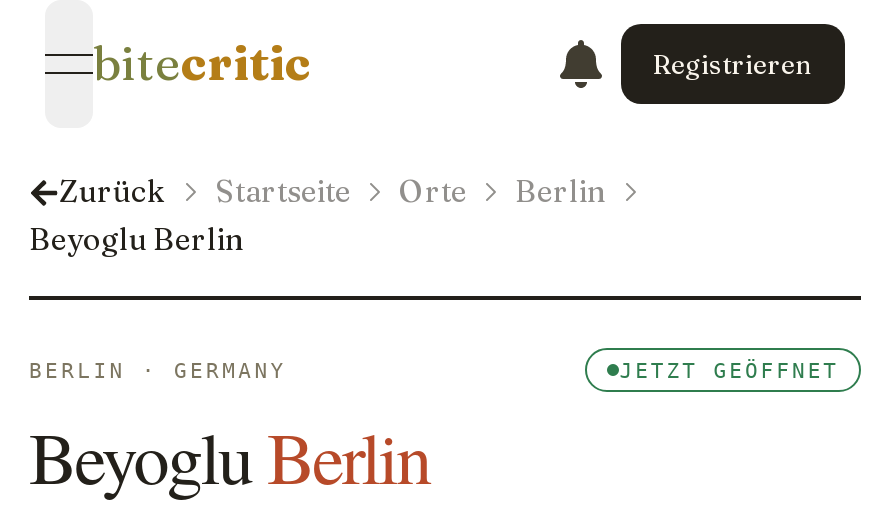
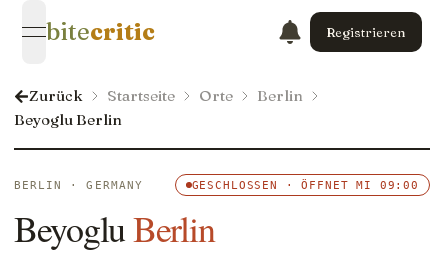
[619,358,839,382] JETZT GEÖFFNET -> [192,179,419,191] GESCHLOSSEN · ÖFFNET MI 09:00

